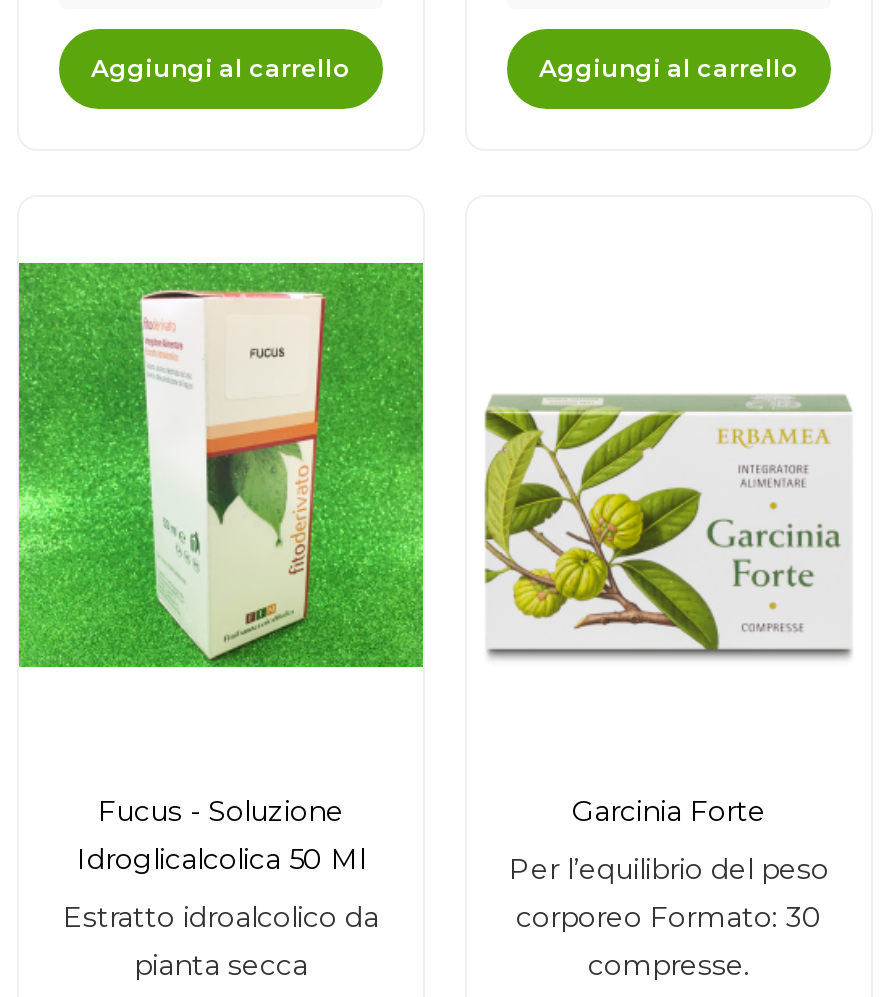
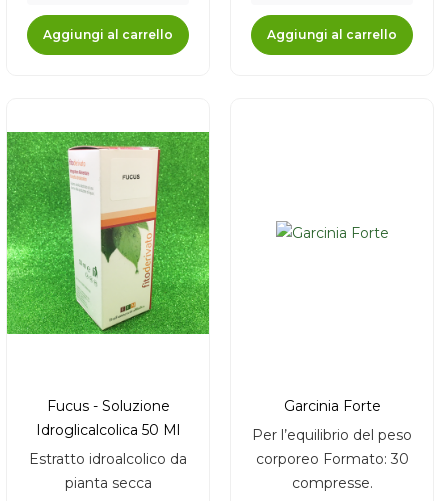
[483,393,853,659] [image] -> none

